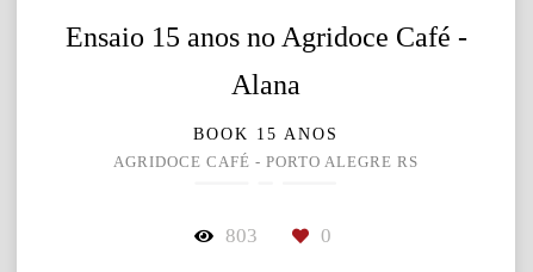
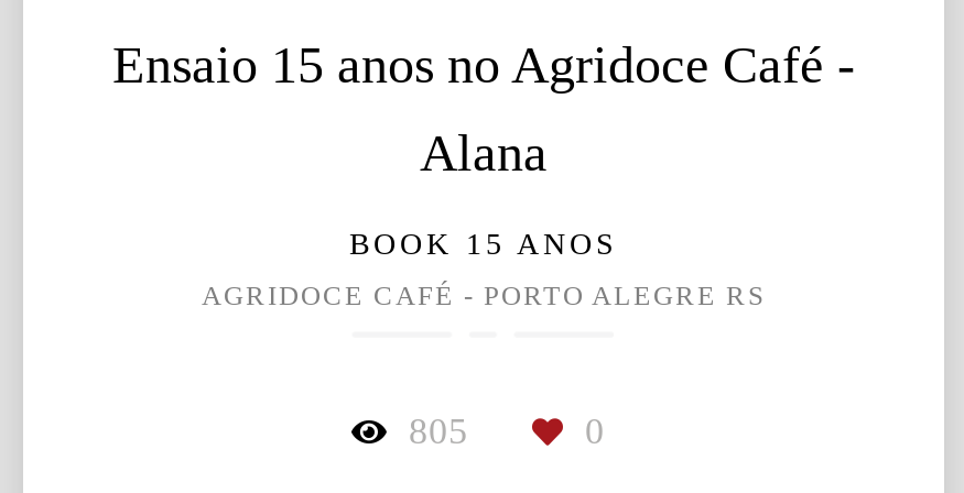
[225,224,258,247] 803 -> [409,410,468,452] 805

